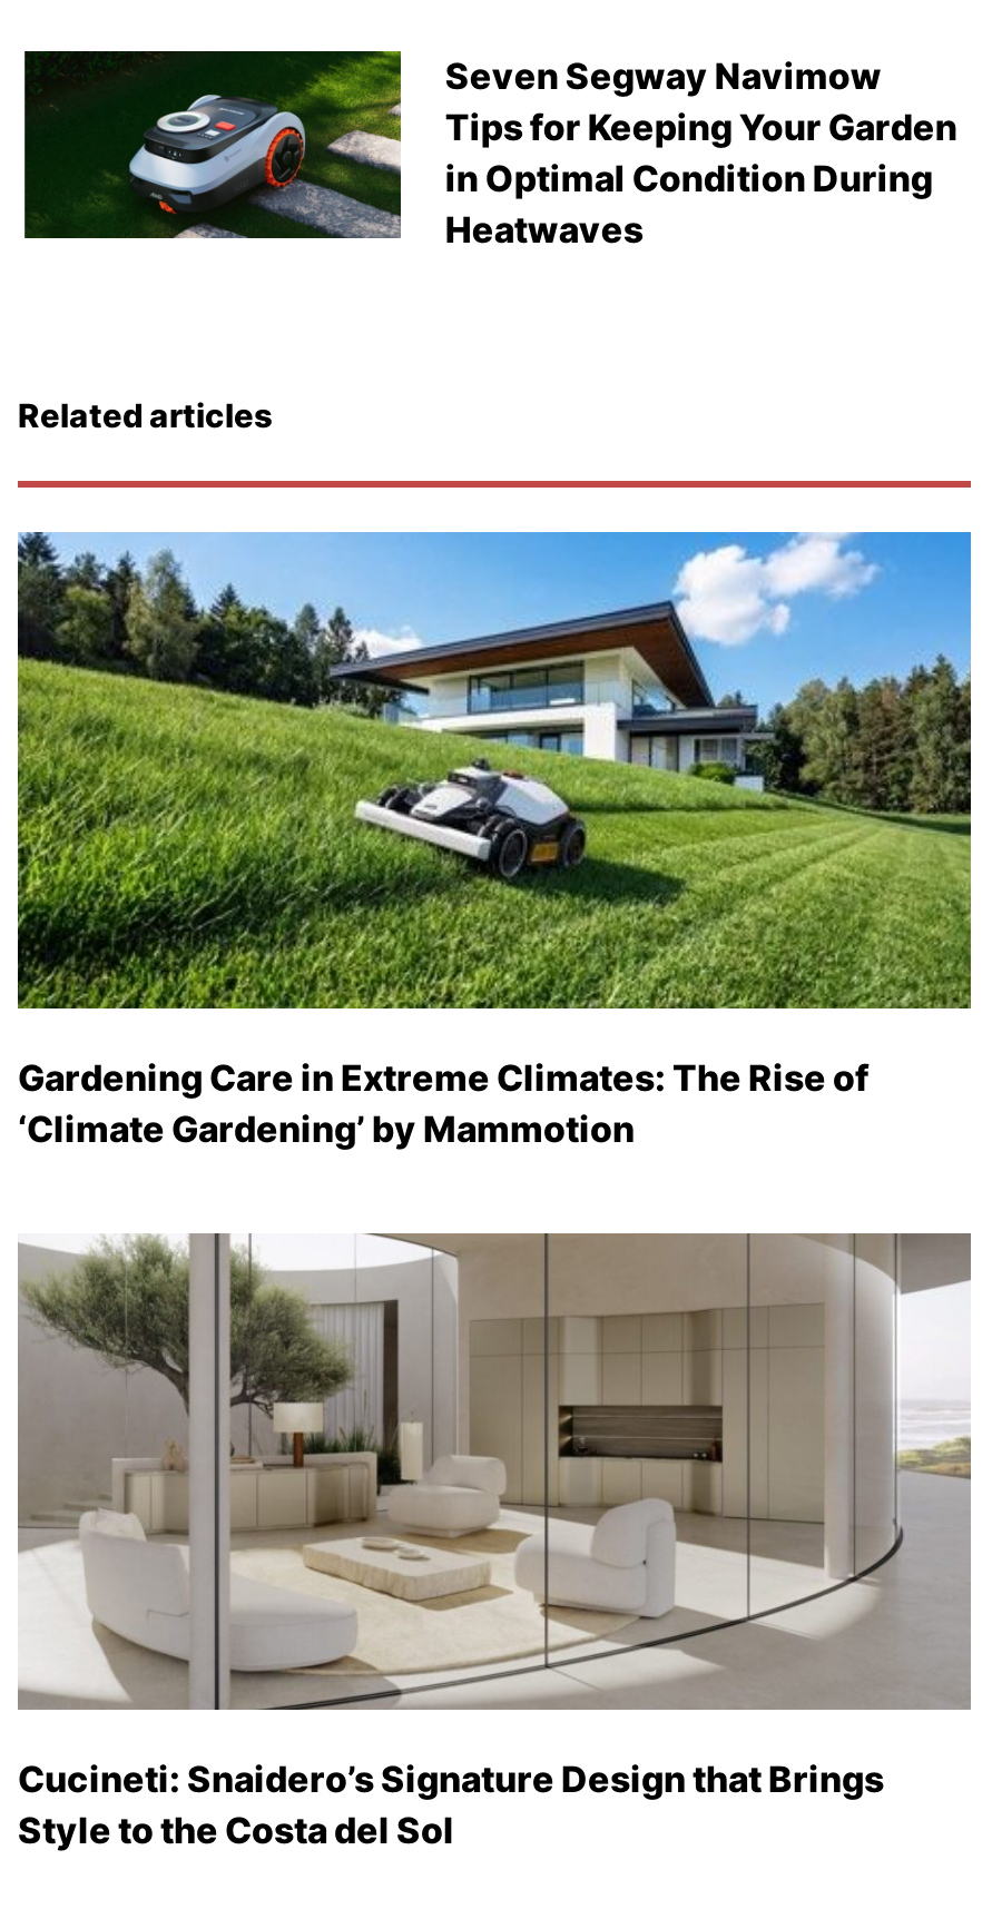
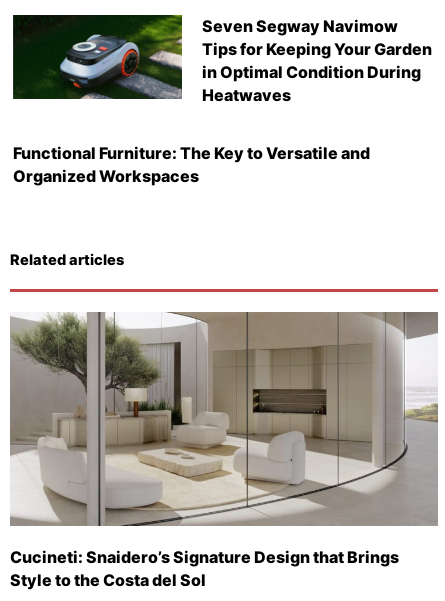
none -> [13,143,370,186] Functional Furniture: The Key to Versatile and | Organized Workspaces
moved [18,395,272,435] -> [10,251,124,269]: Related articles
[16,530,973,1150] [image] | Gardening Care in Extreme Climates: The Rise of | ‘Climate Gardening’ by Mammotion -> none

